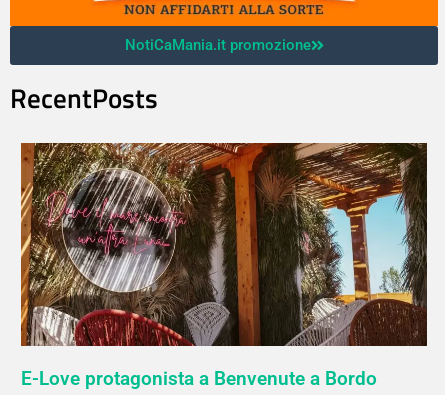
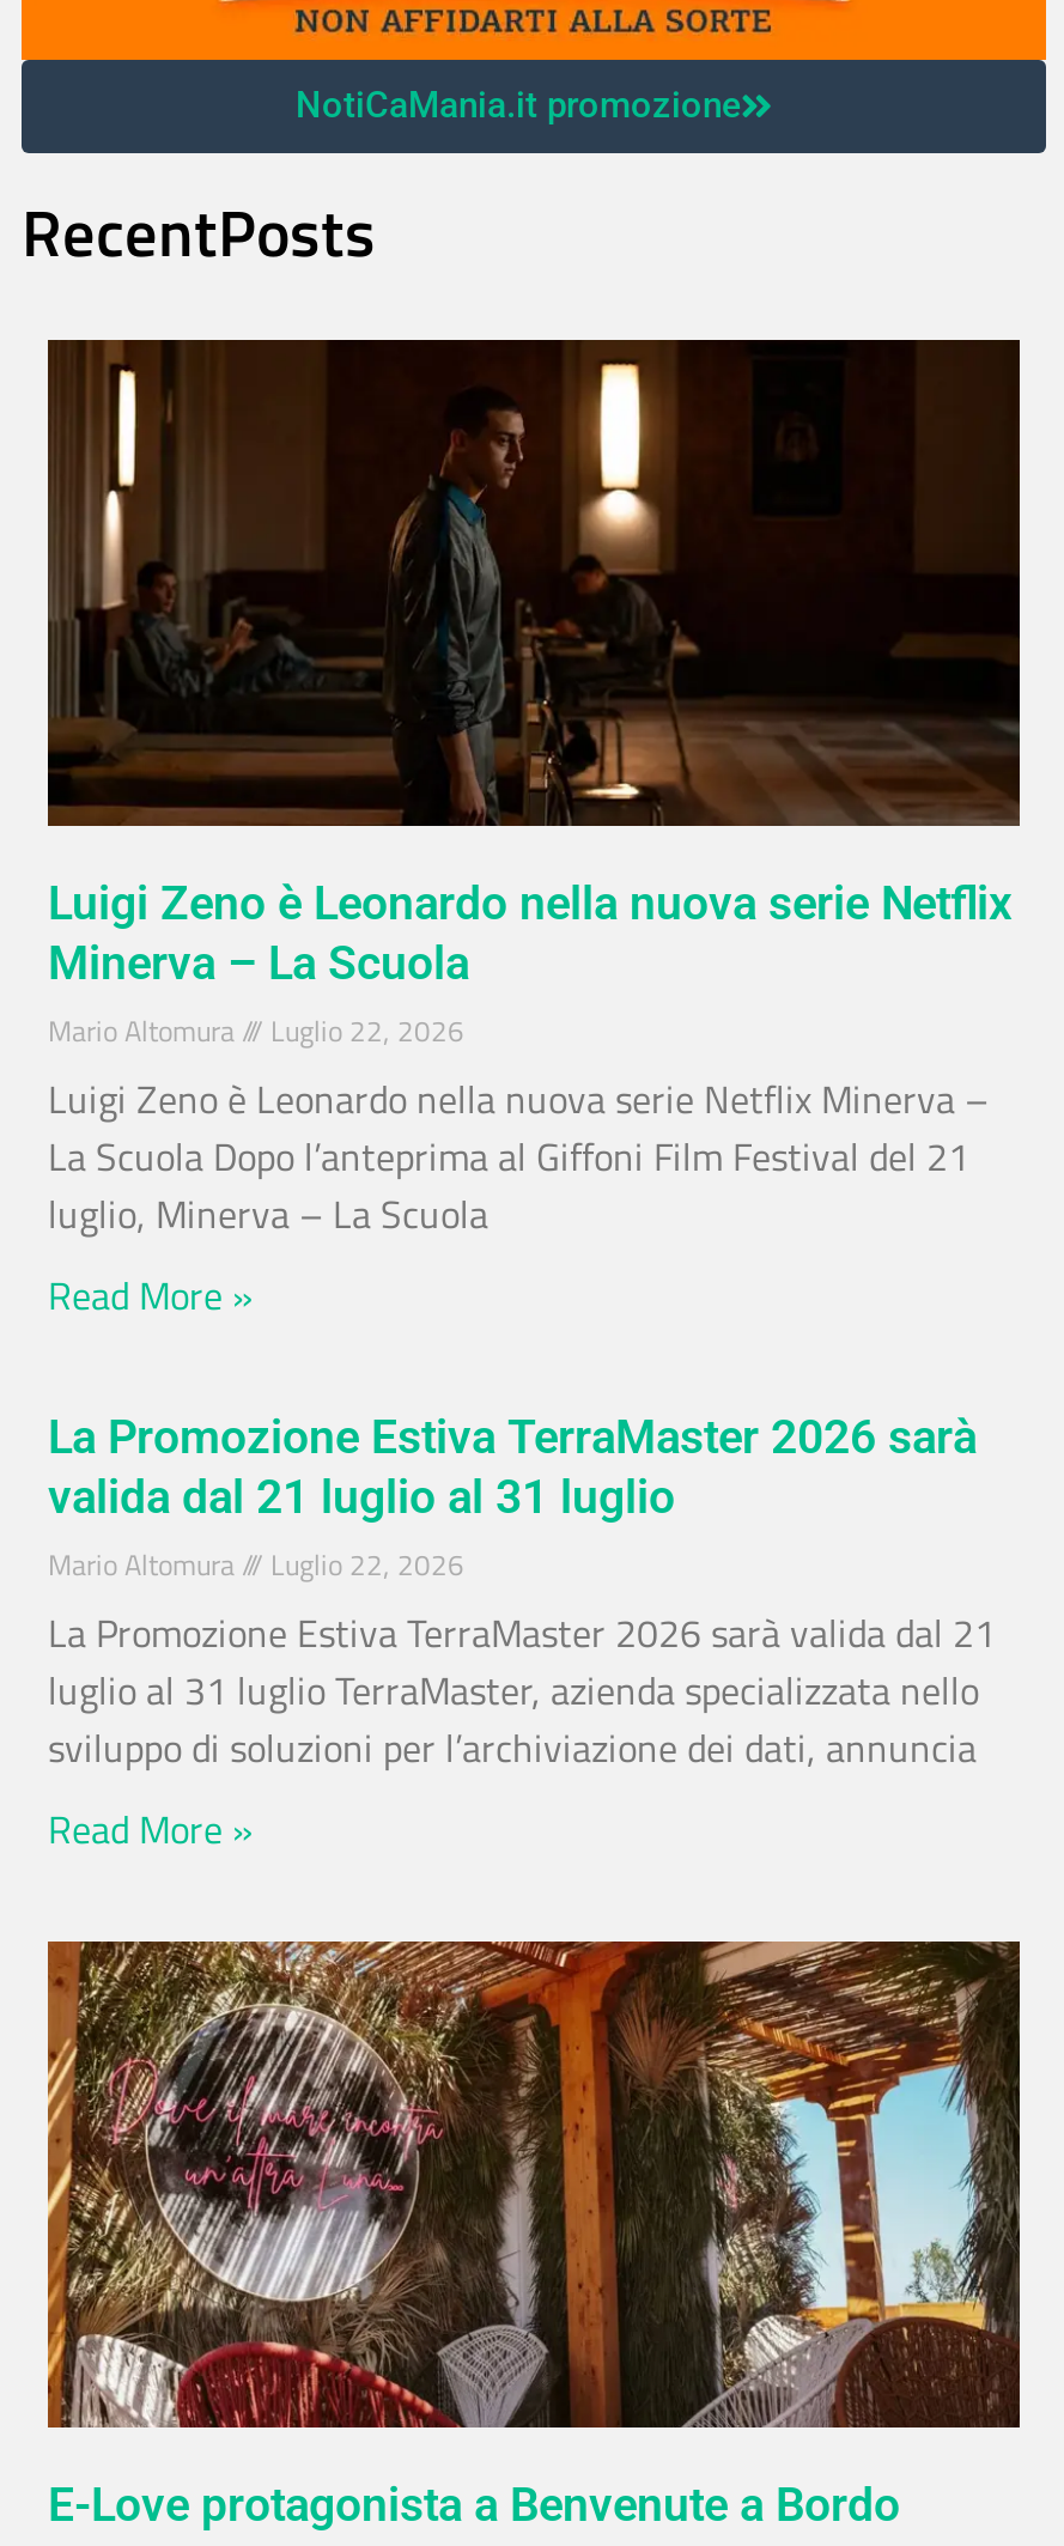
none -> [45,338,1020,1859] [image] | Luigi Zeno è Leonardo nella nuova serie Netflix | Minerva – La Scuola | Mario Altomura Luglio 22, 2026 | Luigi Zeno è Leonardo nella nuova serie Netflix Minerva – | La Scuola Dopo l’anteprima al Giffoni Film Festival del 21 | luglio, Minerva – La Scuola | Read More » | La Promozione Estiva TerraMaster 2026 sarà | valida dal 21 luglio al 31 luglio | Mario Altomura Luglio 22, 2026 | La Promozione Estiva TerraMaster 2026 sarà valida dal 21 | luglio al 31 luglio TerraMaster, azienda specializzata nello | sviluppo di soluzioni per l’archiviazione dei dati, annuncia | Read More »

